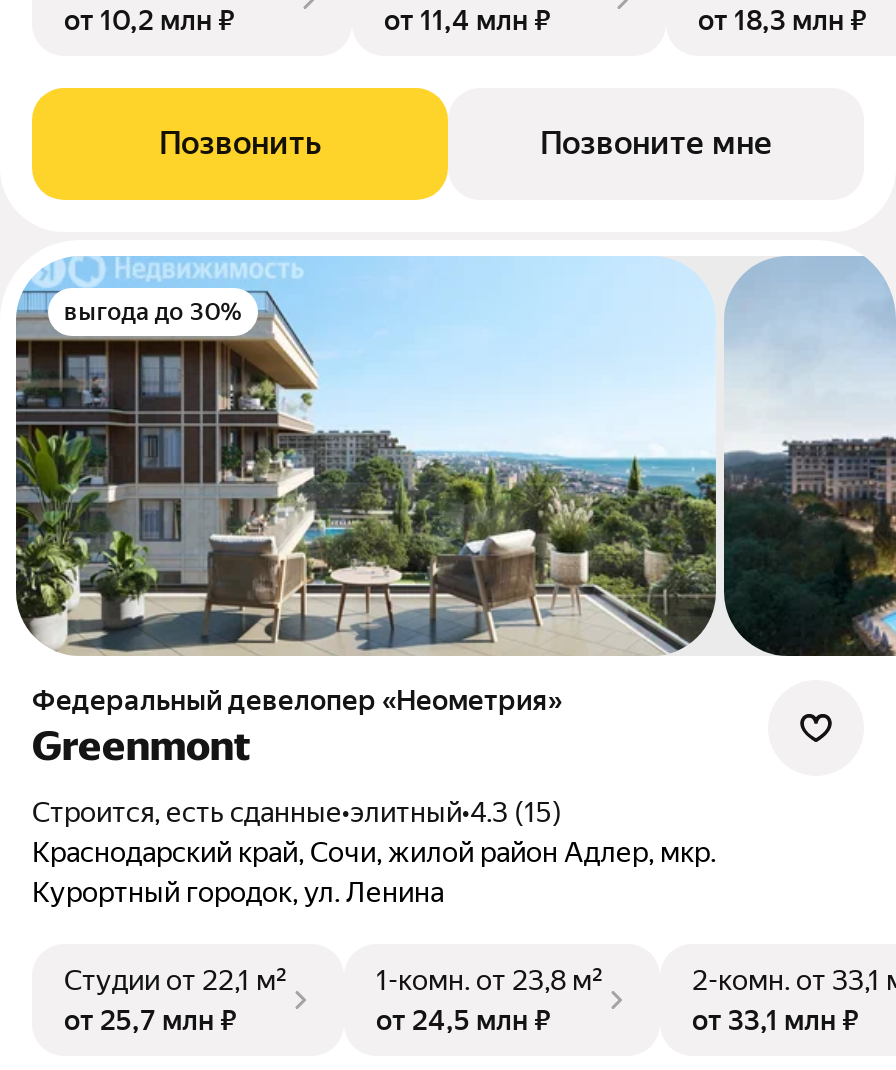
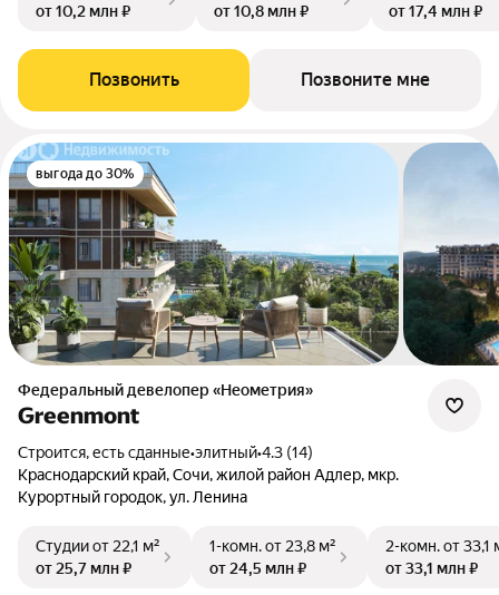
[384,4,550,36] от 11,4 млн ₽ -> [214,2,309,20] от 10,8 млн ₽
[698,4,866,36] от 18,3 млн ₽ -> [389,2,482,20] от 17,4 млн ₽
[50,796,562,828] Строится, есть сданные•элитный•4.3 (15) -> [28,444,313,462] Строится, есть сданные•элитный•4.3 (14)

